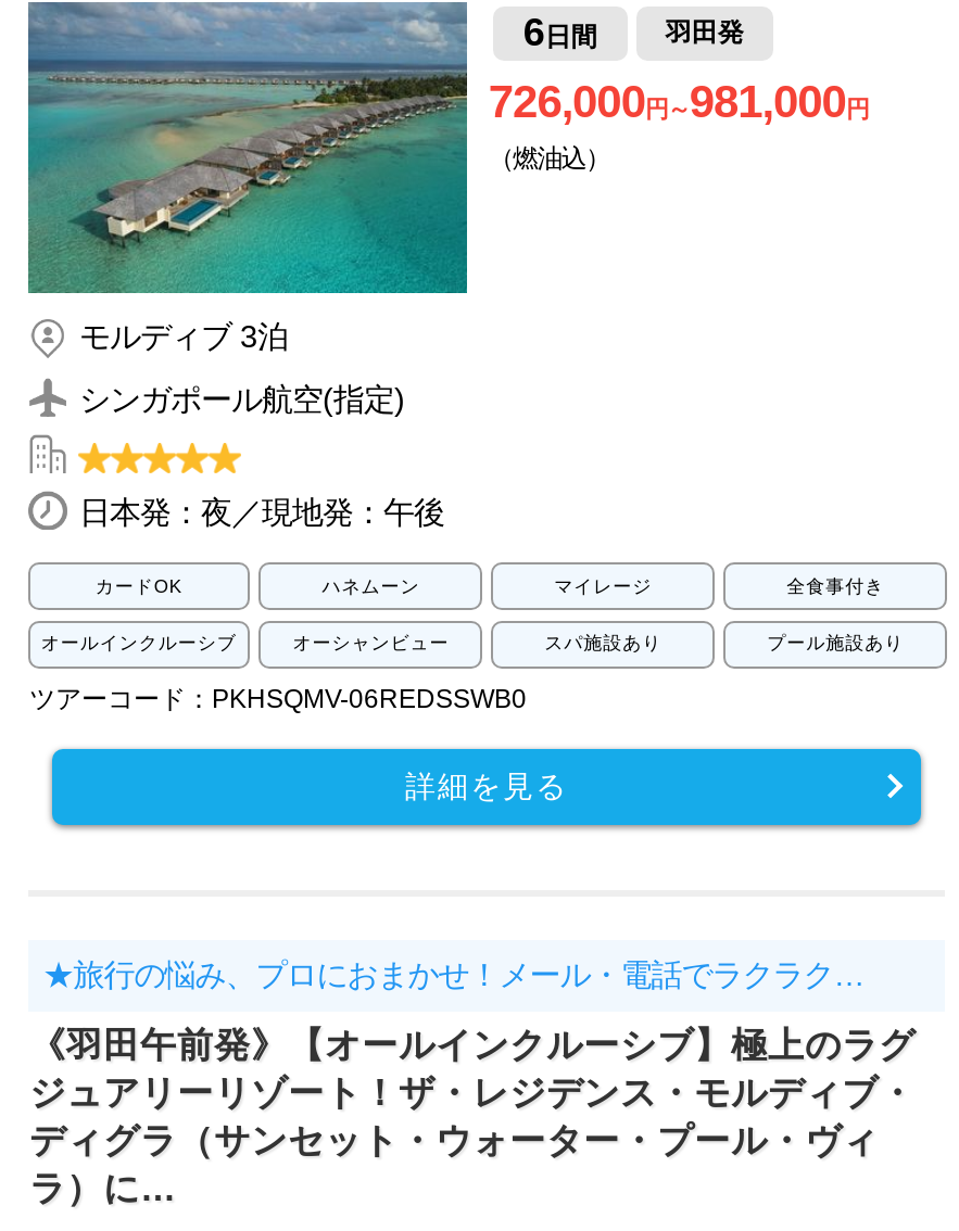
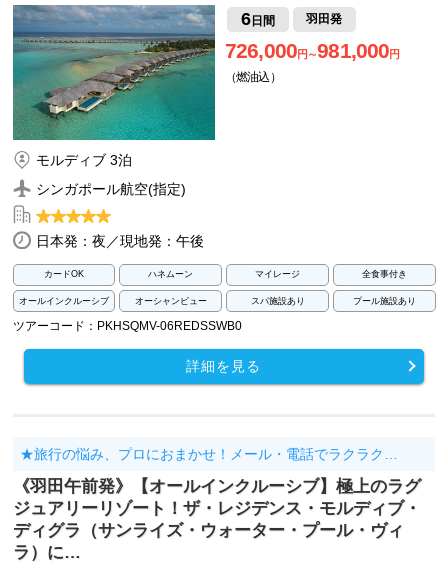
[29,1121,878,1162] ディグラ（サンセット・ウォーター・プール・ヴィ -> [13,521,404,540] ディグラ（サンライズ・ウォーター・プール・ヴィ

